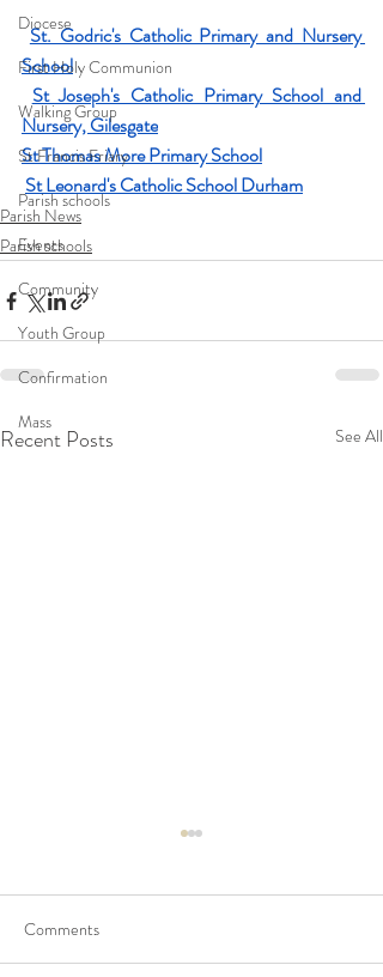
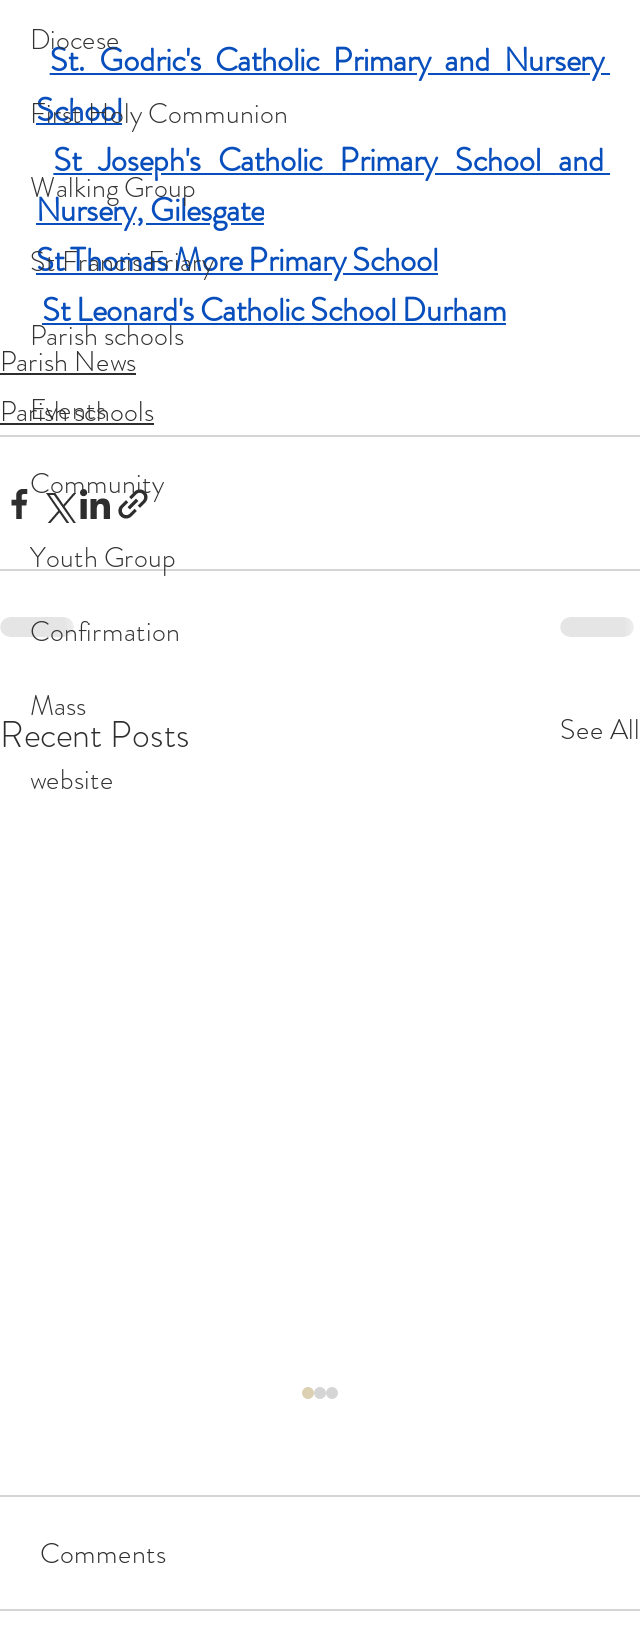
none -> [30,759,114,799] website

